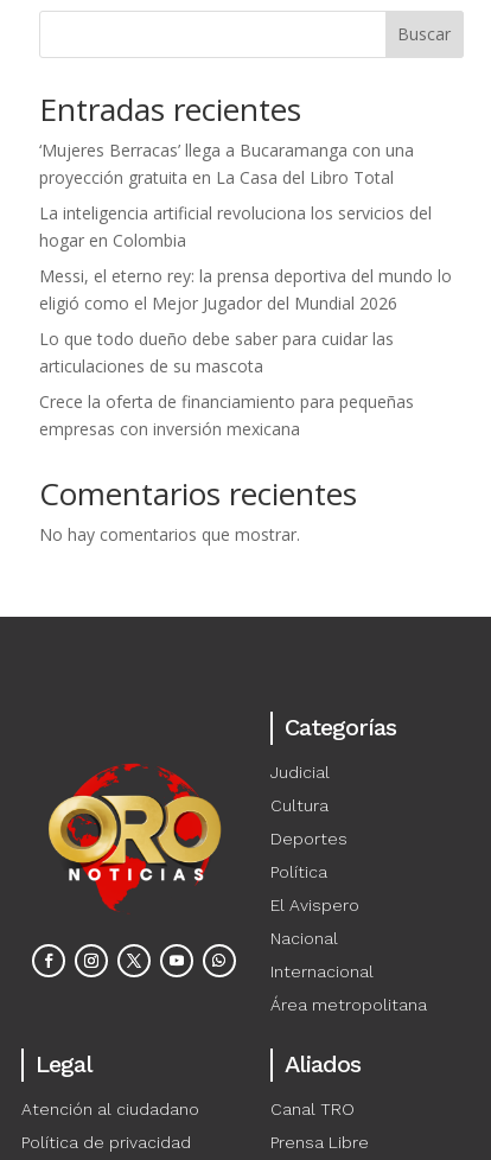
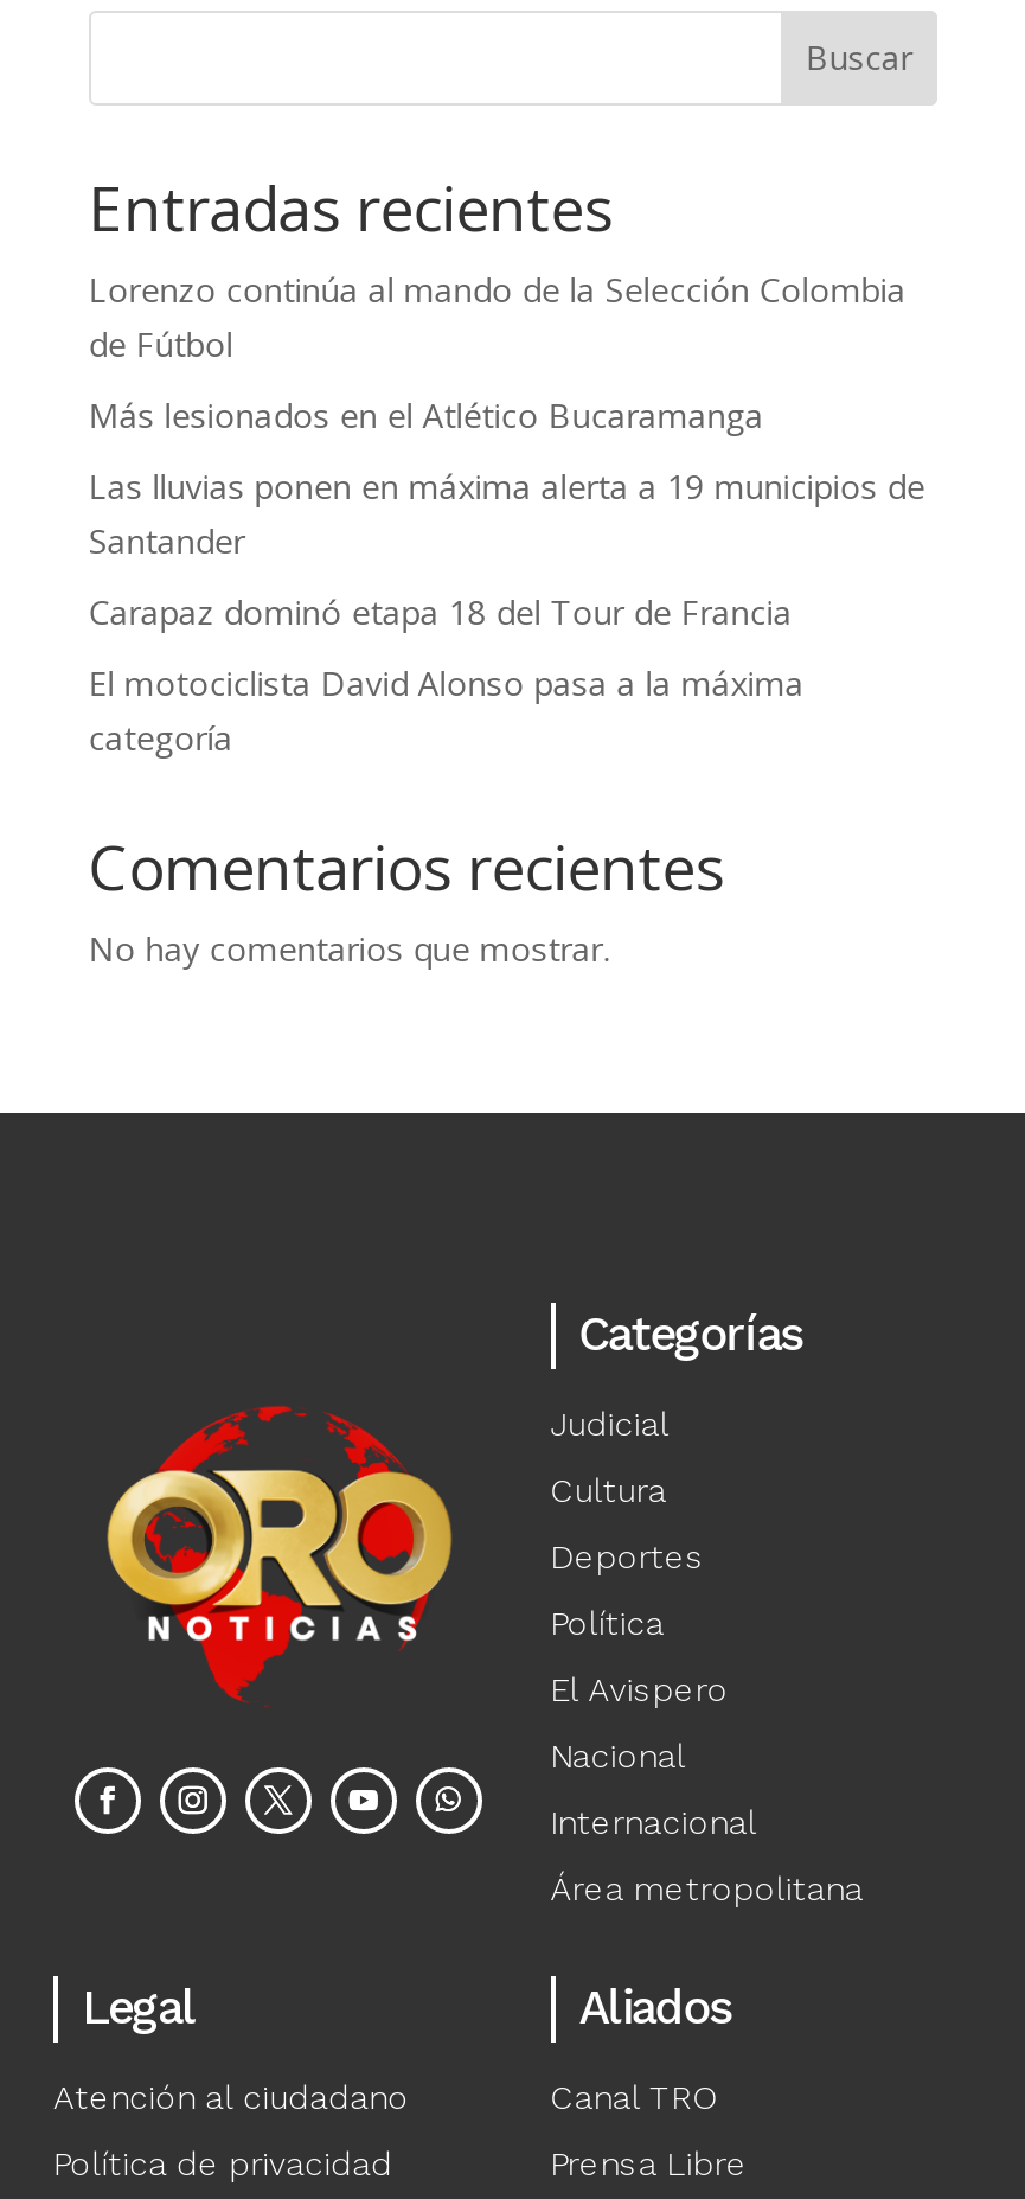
[39,138,414,188] ‘Mujeres Berracas’ llega a Bucaramanga con una | proyección gratuita en La Casa del Libro Total -> [88,266,906,365] Lorenzo continúa al mando de la Selección Colombia | de Fútbol
[39,201,431,251] La inteligencia artificial revoluciona los servicios del | hogar en Colombia -> [88,391,764,436] Más lesionados en el Atlético Bucaramanga
[39,264,452,314] Messi, el eterno rey: la prensa deportiva del mundo lo | eligió como el Mejor Jugador del Mundial 2026 -> [88,462,925,562] Las lluvias ponen en máxima alerta a 19 municipios de | Santander
[39,327,394,377] Lo que todo dueño debe saber para cuidar las | articulaciones de su mascota -> [88,588,792,633] Carapaz dominó etapa 18 del Tour de Francia
[39,390,414,439] Crece la oferta de financiamiento para pequeñas | empresas con inversión mexicana -> [88,659,804,759] El motociclista David Alonso pasa a la máxima | categoría

